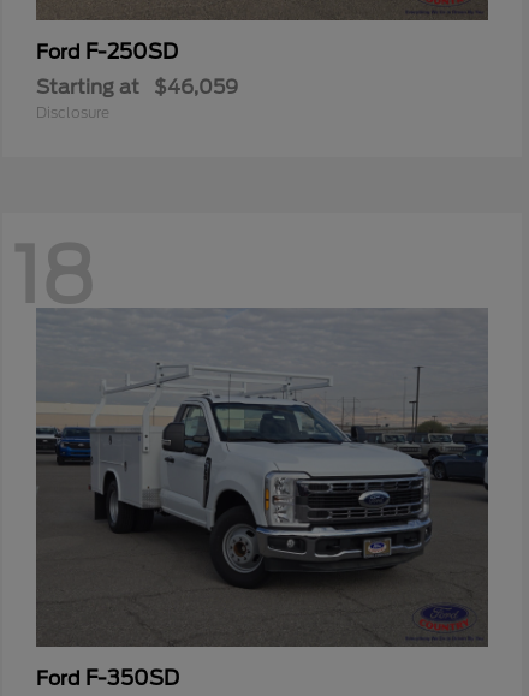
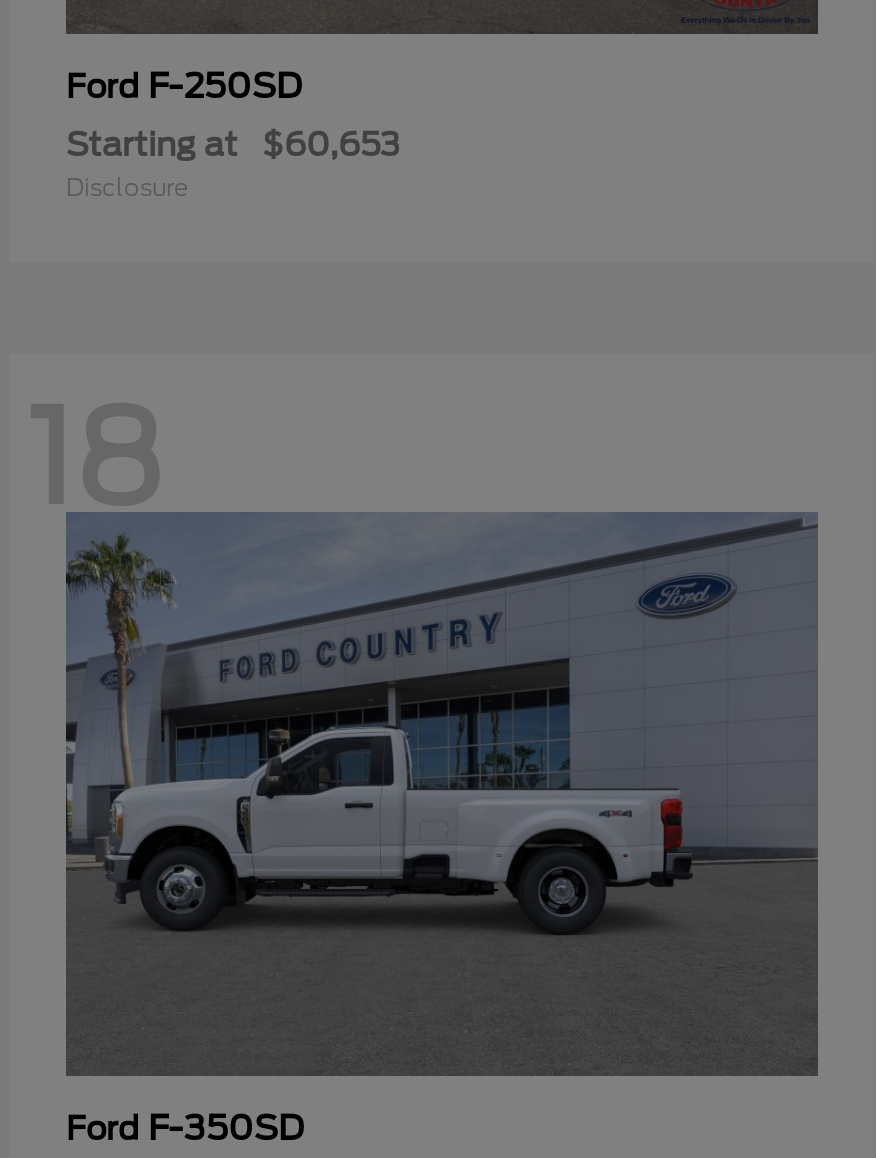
[36,75,238,98] Starting at $46,059 -> [66,126,400,164] Starting at $60,653
[36,310,488,646] [image] -> [66,514,818,1076] [image]

